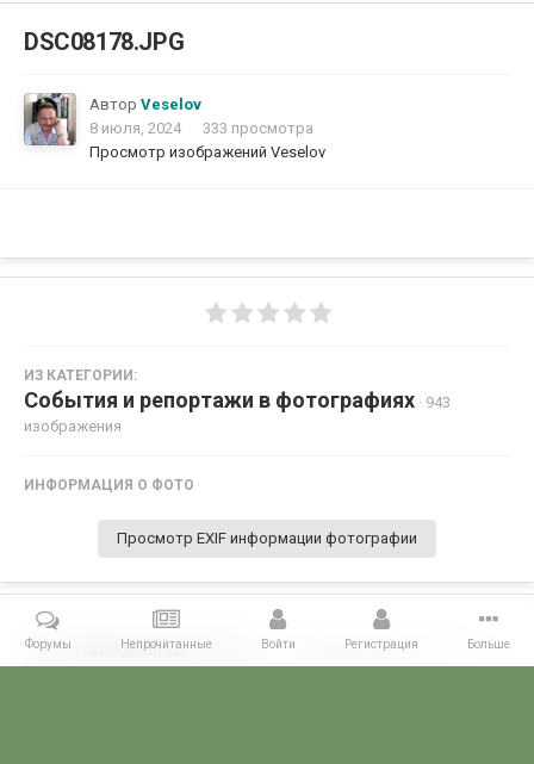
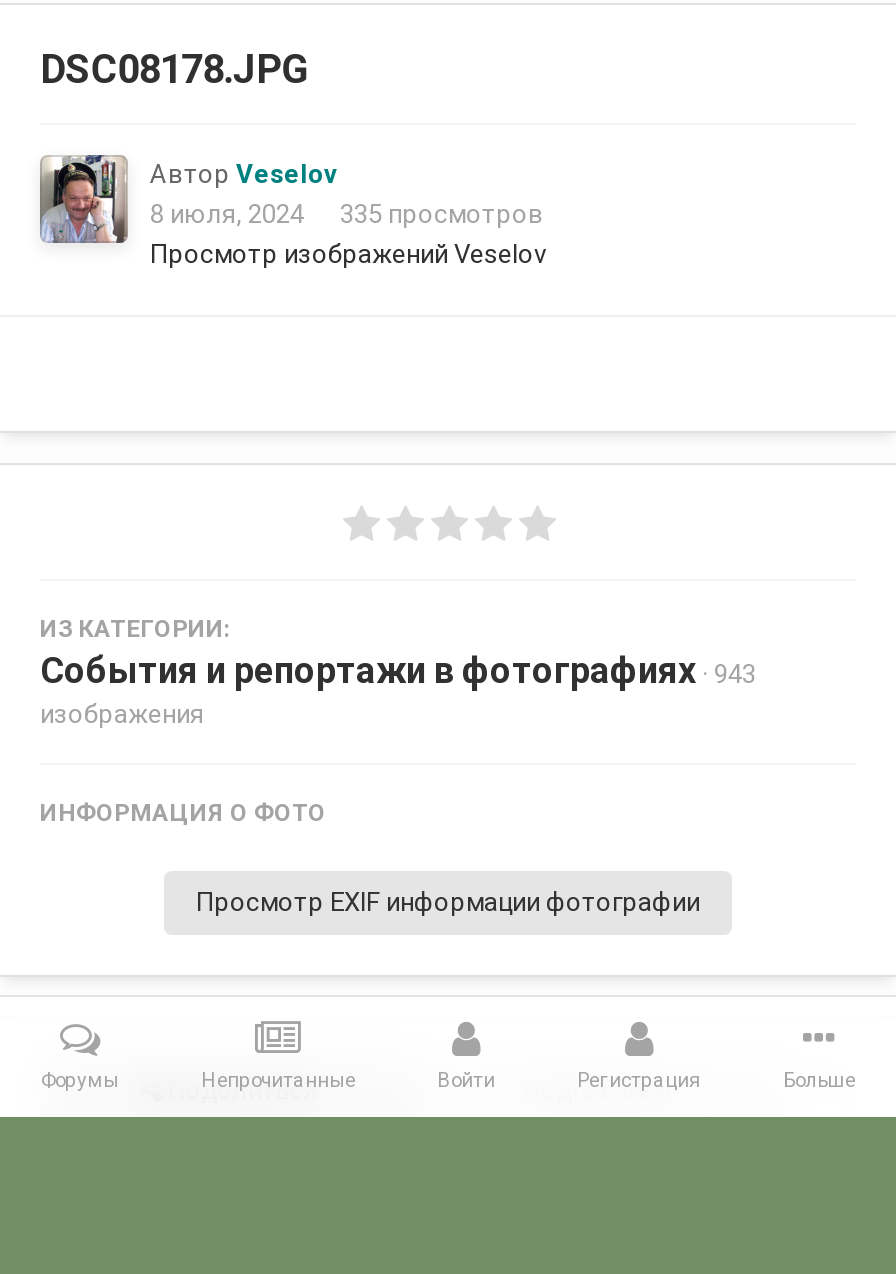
[89,120,313,137] 8 июля, 2024 333 просмотра -> [150,200,544,230] 8 июля, 2024 335 просмотров

